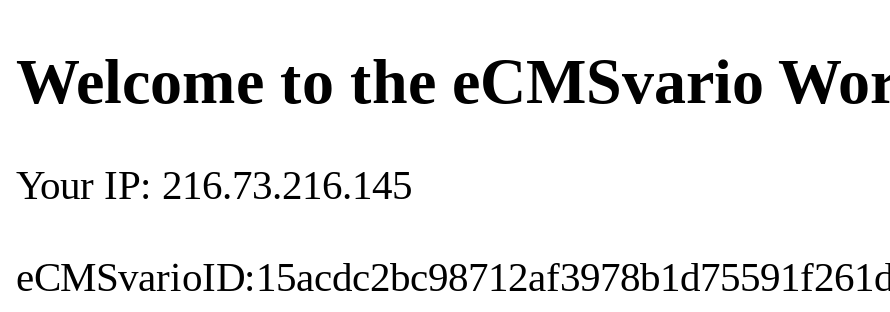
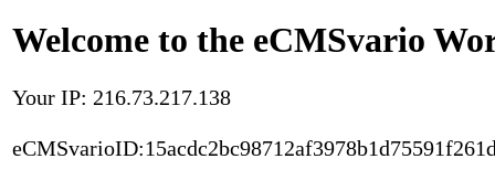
[16,163,412,207] Your IP: 216.73.216.145 -> [12,85,231,109] Your IP: 216.73.217.138

